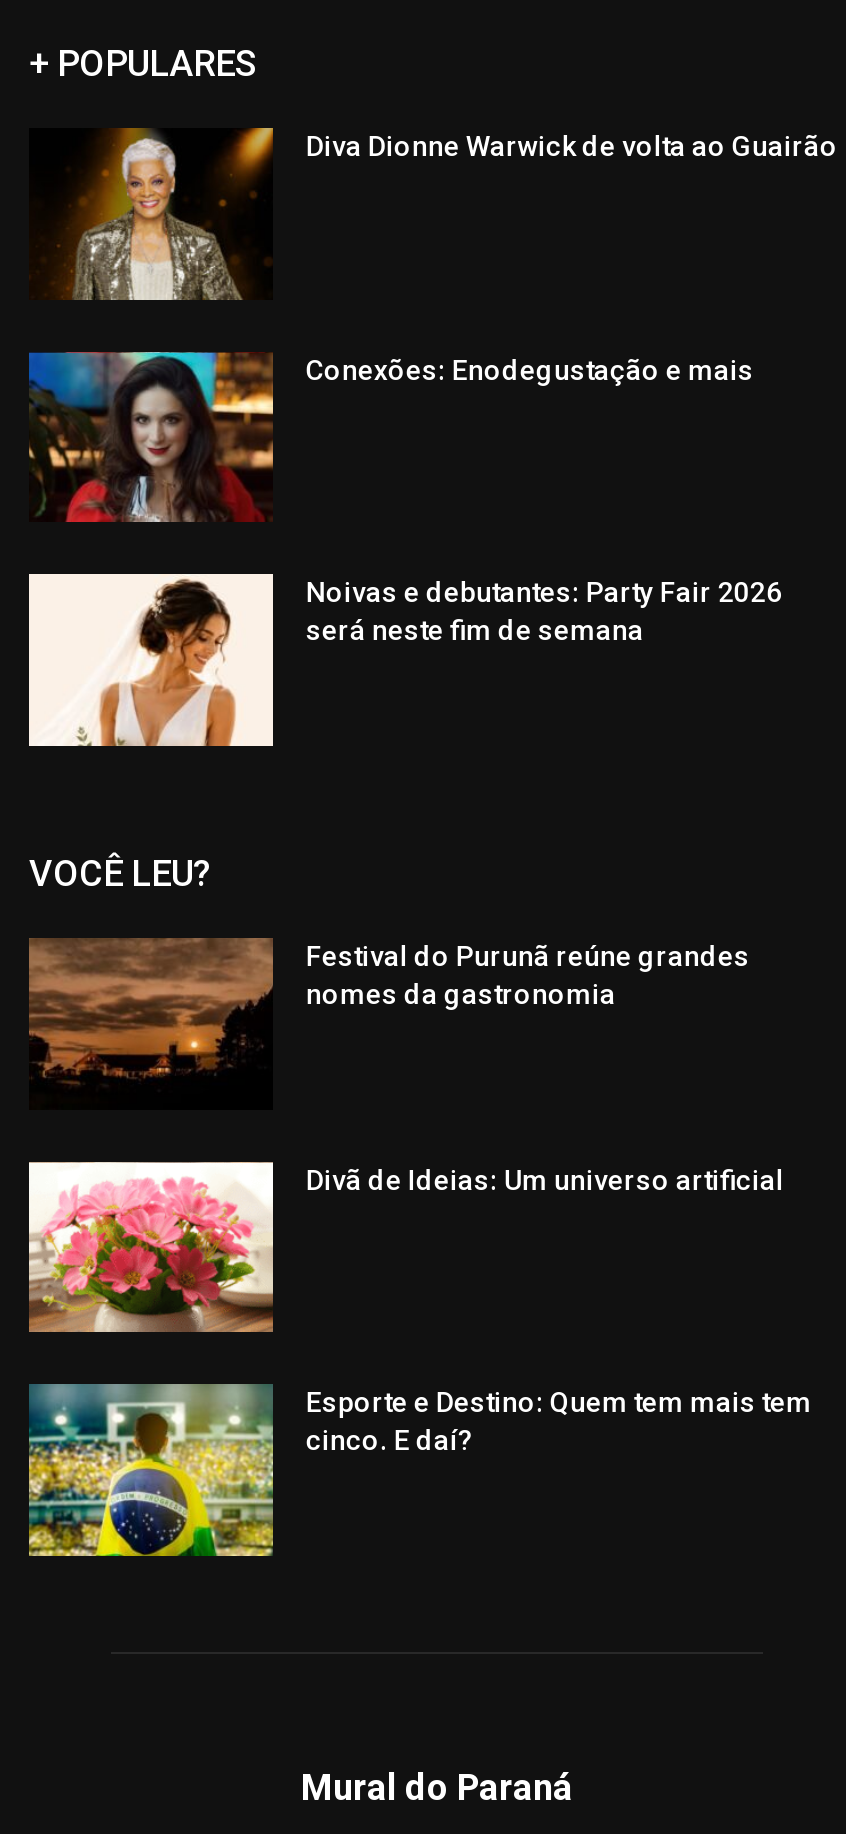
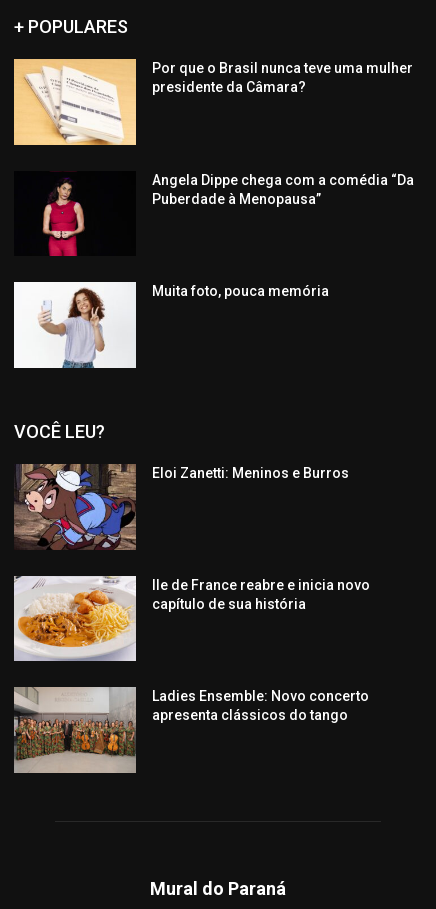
[29,128,838,300] [image] | Diva Dionne Warwick de volta ao Guairão -> [13,58,413,146] [image] | Por que o Brasil nunca teve uma mulher | presidente da Câmara?
[27,350,754,524] [image] | Conexões: Enodegustação e mais -> [14,171,414,257] [image] | Angela Dippe chega com a comédia “Da | Puberdade à Menopausa”
[75,576,782,748] [image] | Noivas e debutantes: Party Fair 2026 | será neste fim de semana -> [38,283,329,369] [image] | Muita foto, pouca memória
[27,938,750,1110] [image] | Festival do Purunã reúne grandes | nomes da gastronomia -> [13,464,349,551] [image] | Eloi Zanetti: Meninos e Burros
[27,1162,784,1334] [image] | Divã de Ideias: Um universo artificial -> [13,576,370,662] [image] | Ile de France reabre e inicia novo | capítulo de sua história
[29,1384,812,1558] [image] | Esporte e Destino: Quem tem mais tem | cinco. E daí? -> [13,686,369,774] [image] | Ladies Ensemble: Novo concerto | apresenta clássicos do tango

